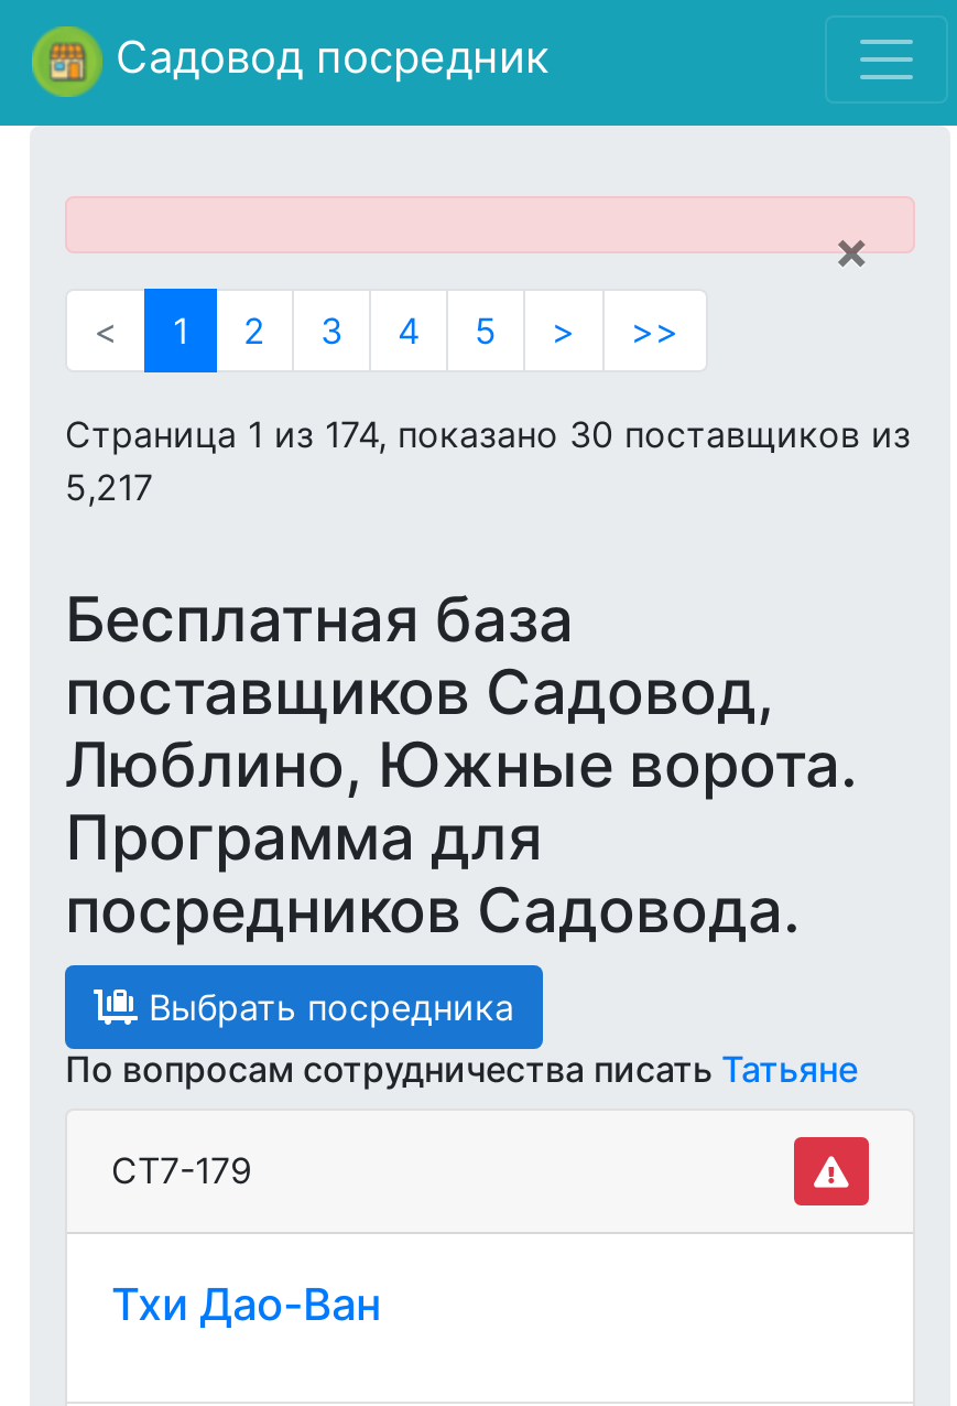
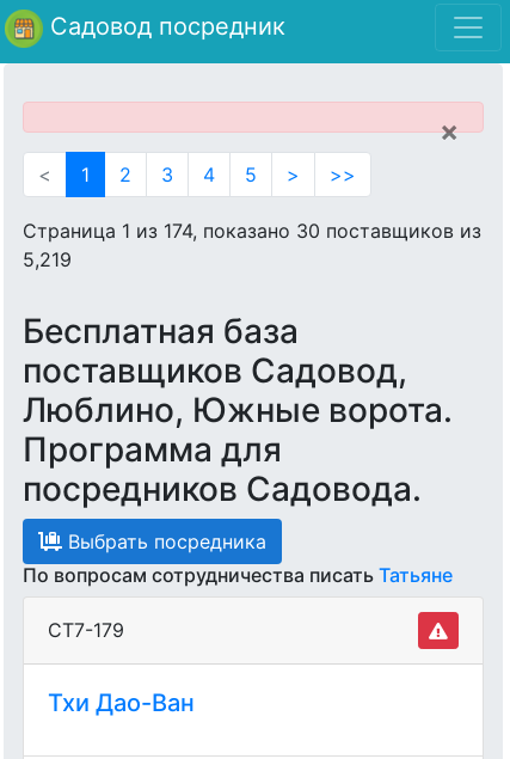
[65,464,153,508] 5,217 -> [23,247,72,271] 5,219

